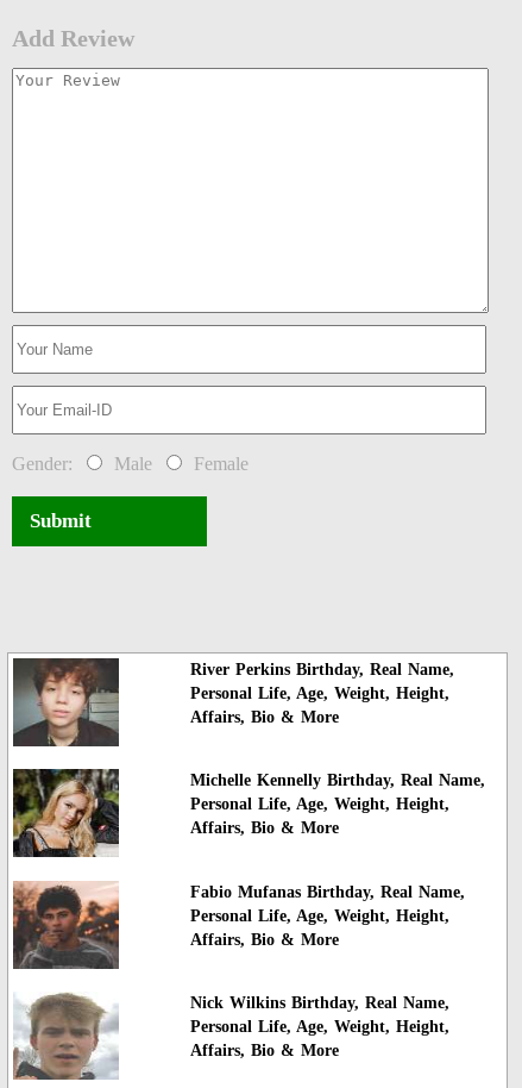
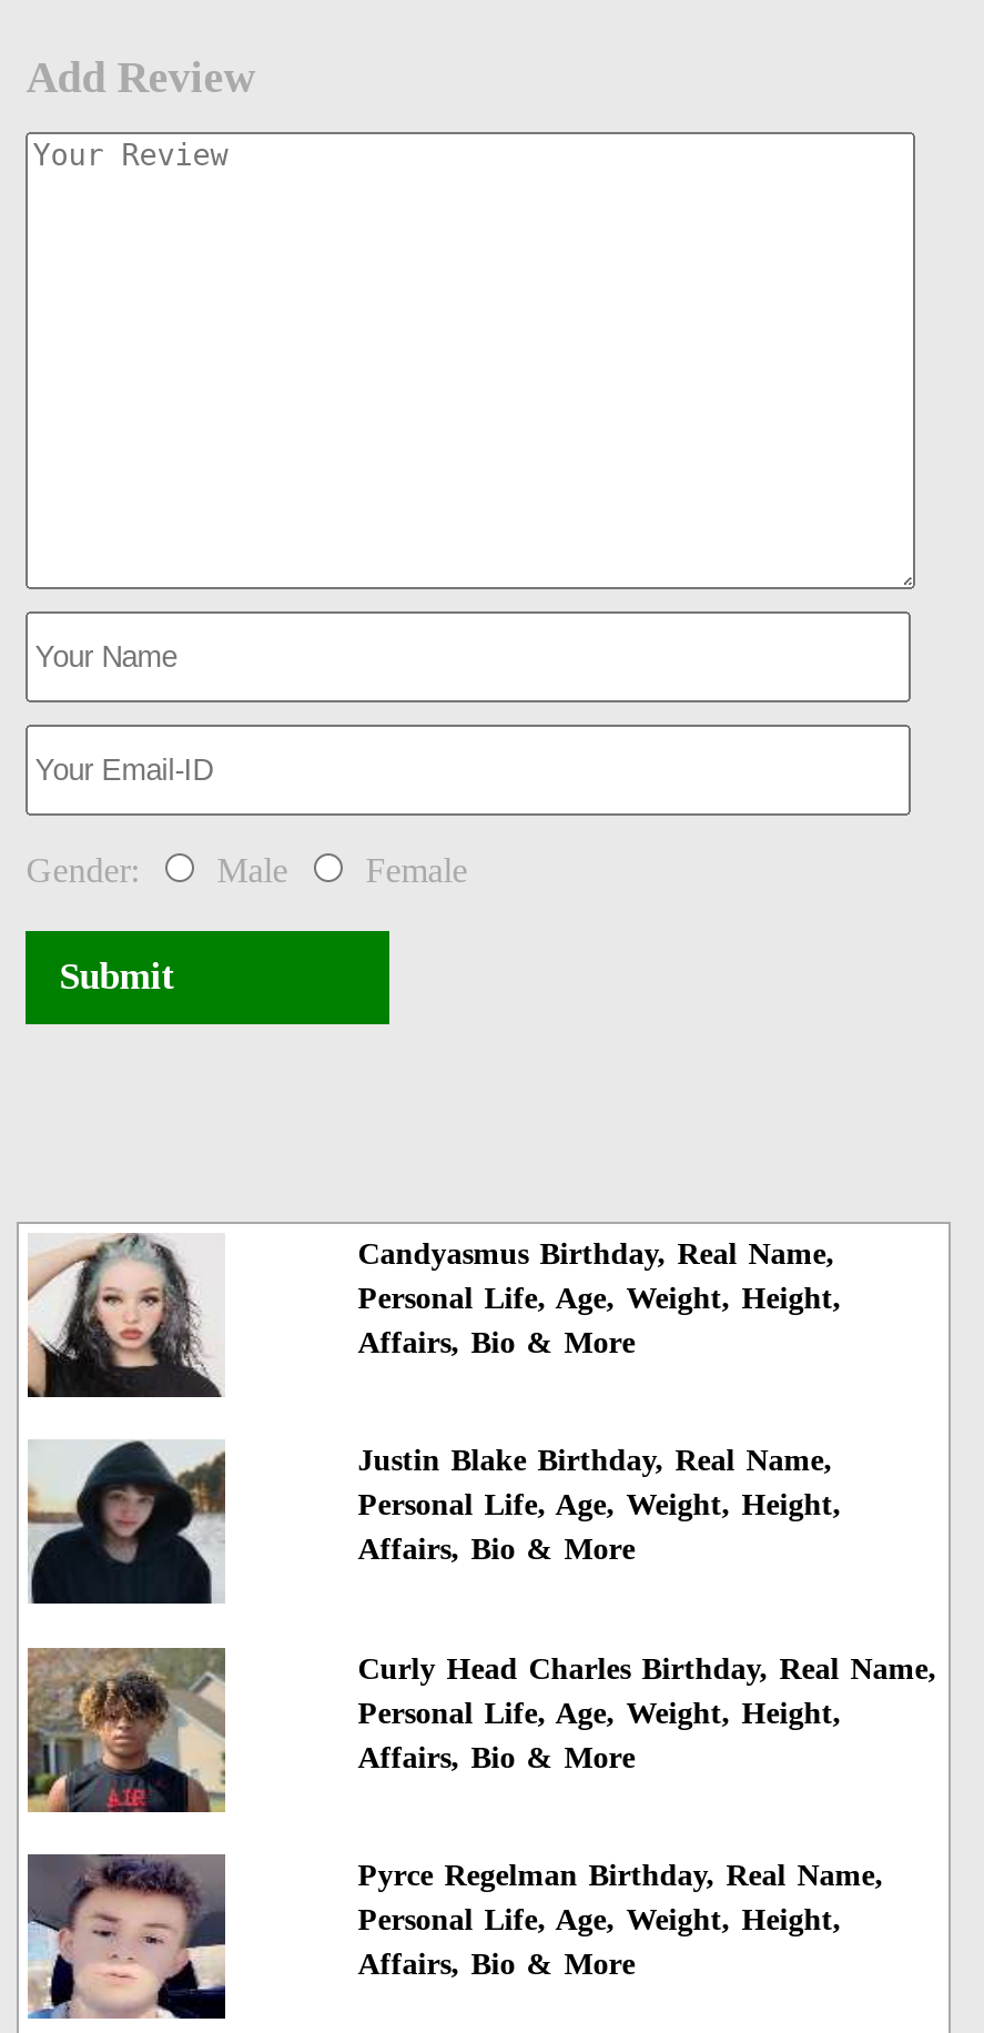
[12,657,120,748] [image] -> [28,1233,225,1399] [image]
[190,661,454,678] River Perkins Birthday, Real Name, -> [358,1237,835,1270] Candyasmus Birthday, Real Name,
[12,768,120,858] [image] -> [26,1439,225,1606] [image]
[190,772,485,790] Michelle Kennelly Birthday, Real Name, -> [358,1444,833,1478] Justin Blake Birthday, Real Name,
[12,881,119,970] [image] -> [26,1646,227,1814] [image]
[190,883,465,901] Fabio Mufanas Birthday, Real Name, -> [358,1652,937,1685] Curly Head Charles Birthday, Real Name,
[13,992,119,1081] [image] -> [26,1852,227,2021] [image]
[190,994,449,1012] Nick Wilkins Birthday, Real Name, -> [358,1859,884,1892] Pyrce Regelman Birthday, Real Name,

